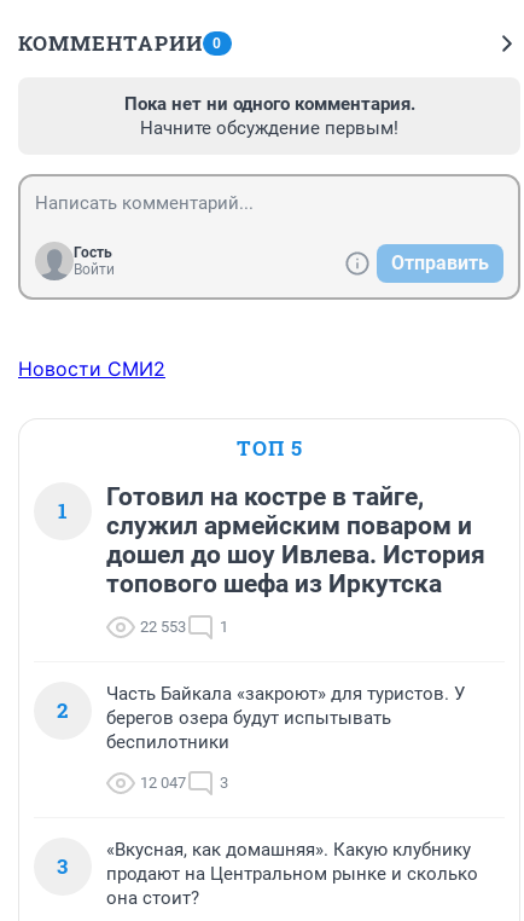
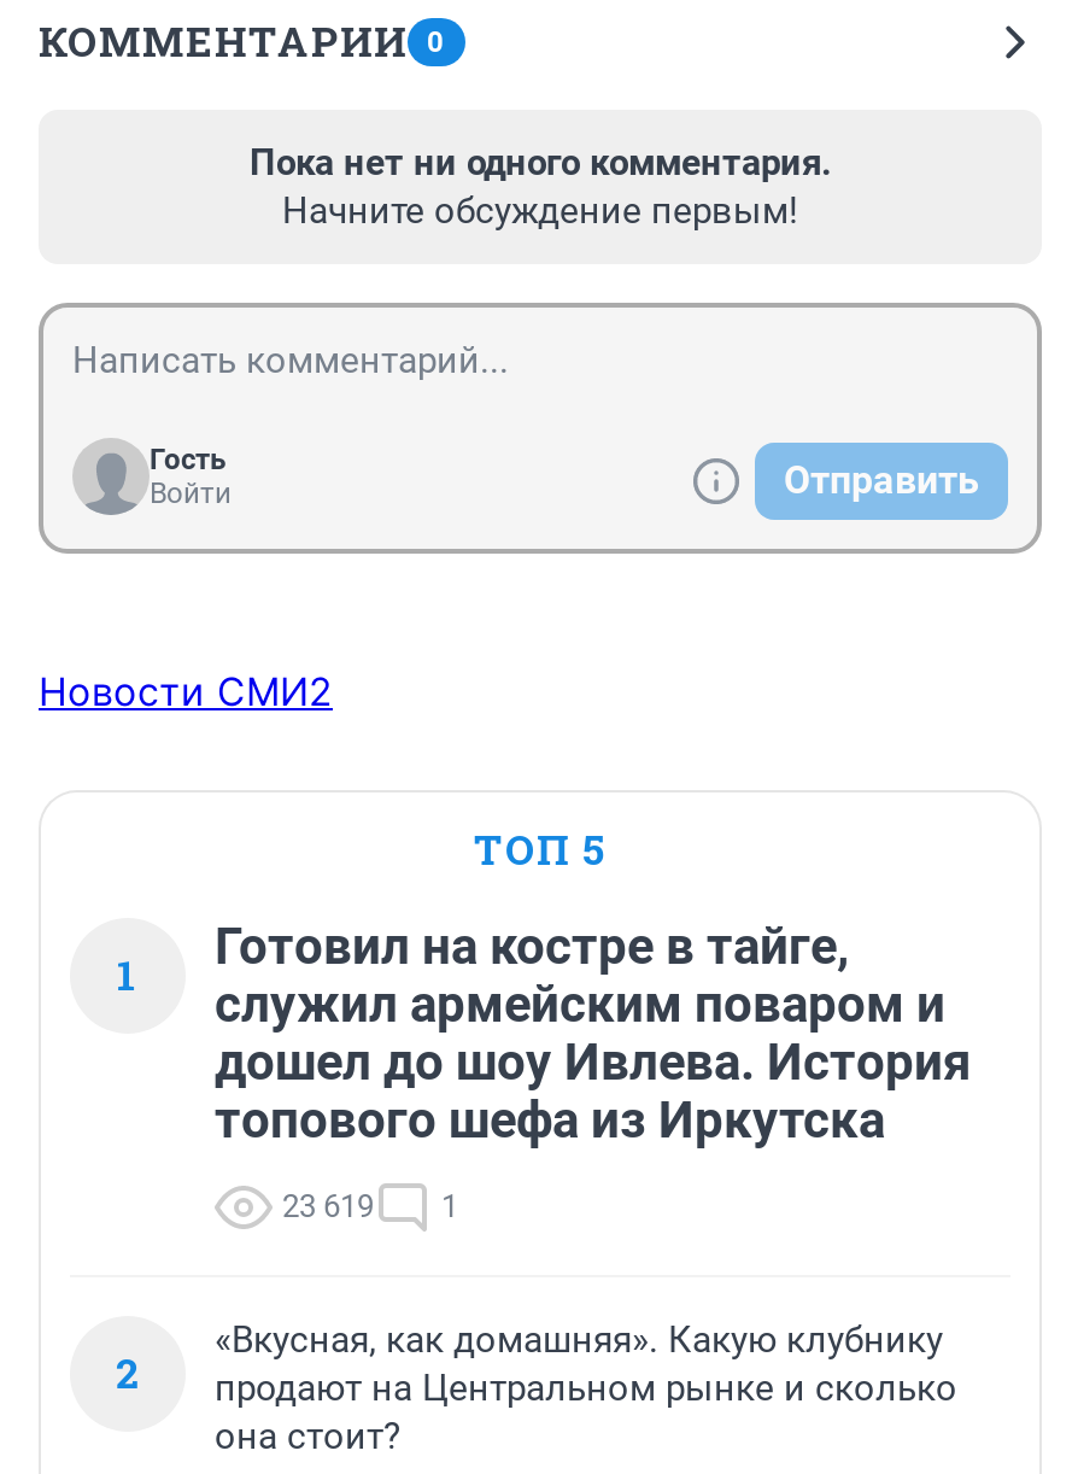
[140,618,228,636] 22 553 1 -> [282,1188,458,1225] 23 619 1
[57,683,465,880] Часть Байкала «закроют» для туристов. У | берегов озера будут испытывать | беспилотники | 12 047 | 3 | 3 -> none

